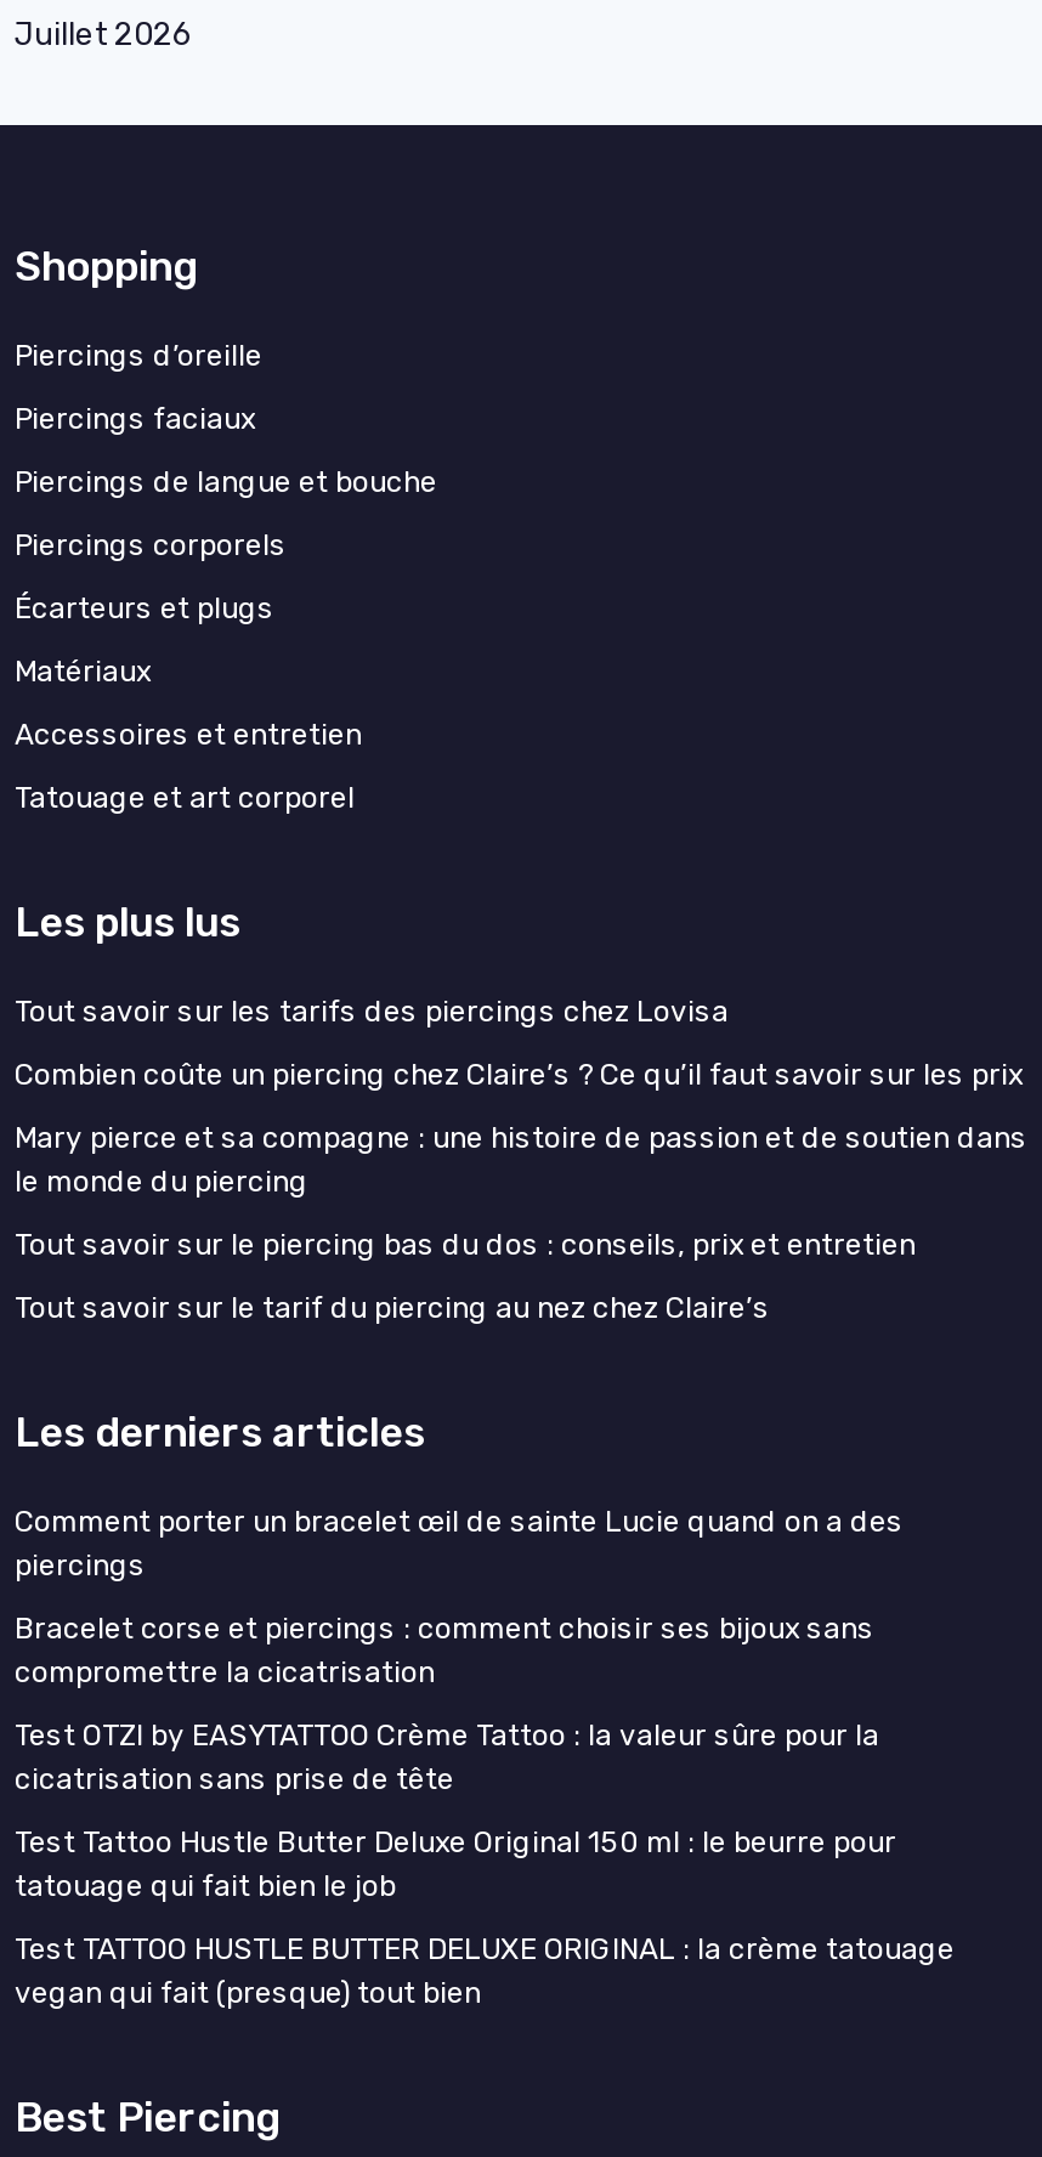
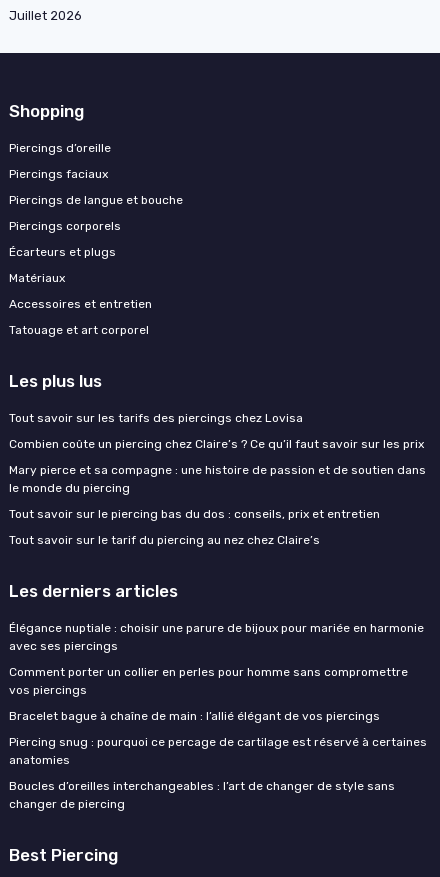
[15,1505,904,1583] Comment porter un bracelet œil de sainte Lucie quand on a des | piercings -> [9,621,424,653] Élégance nuptiale : choisir une parure de bijoux pour mariée en harmonie | avec ses piercings
[15,1612,874,1690] Bracelet corse et piercings : comment choisir ses bijoux sans | compromettre la cicatrisation -> [9,665,408,697] Comment porter un collier en perles pour homme sans compromettre | vos piercings
[15,1719,879,1797] Test OTZI by EASYTATTOO Crème Tattoo : la valeur sûre pour la | cicatrisation sans prise de tête -> [9,709,380,723] Bracelet bague à chaîne de main : l’allié élégant de vos piercings
[15,1826,896,1903] Test Tattoo Hustle Butter Deluxe Original 150 ml : le beurre pour | tatouage qui fait bien le job -> [9,735,427,767] Piercing snug : pourquoi ce percage de cartilage est réservé à certaines | anatomies
[15,1933,955,2010] Test TATTOO HUSTLE BUTTER DELUXE ORIGINAL : la crème tatouage | vegan qui fait (presque) tout bien -> [9,779,395,811] Boucles d’oreilles interchangeables : l’art de changer de style sans | changer de piercing

